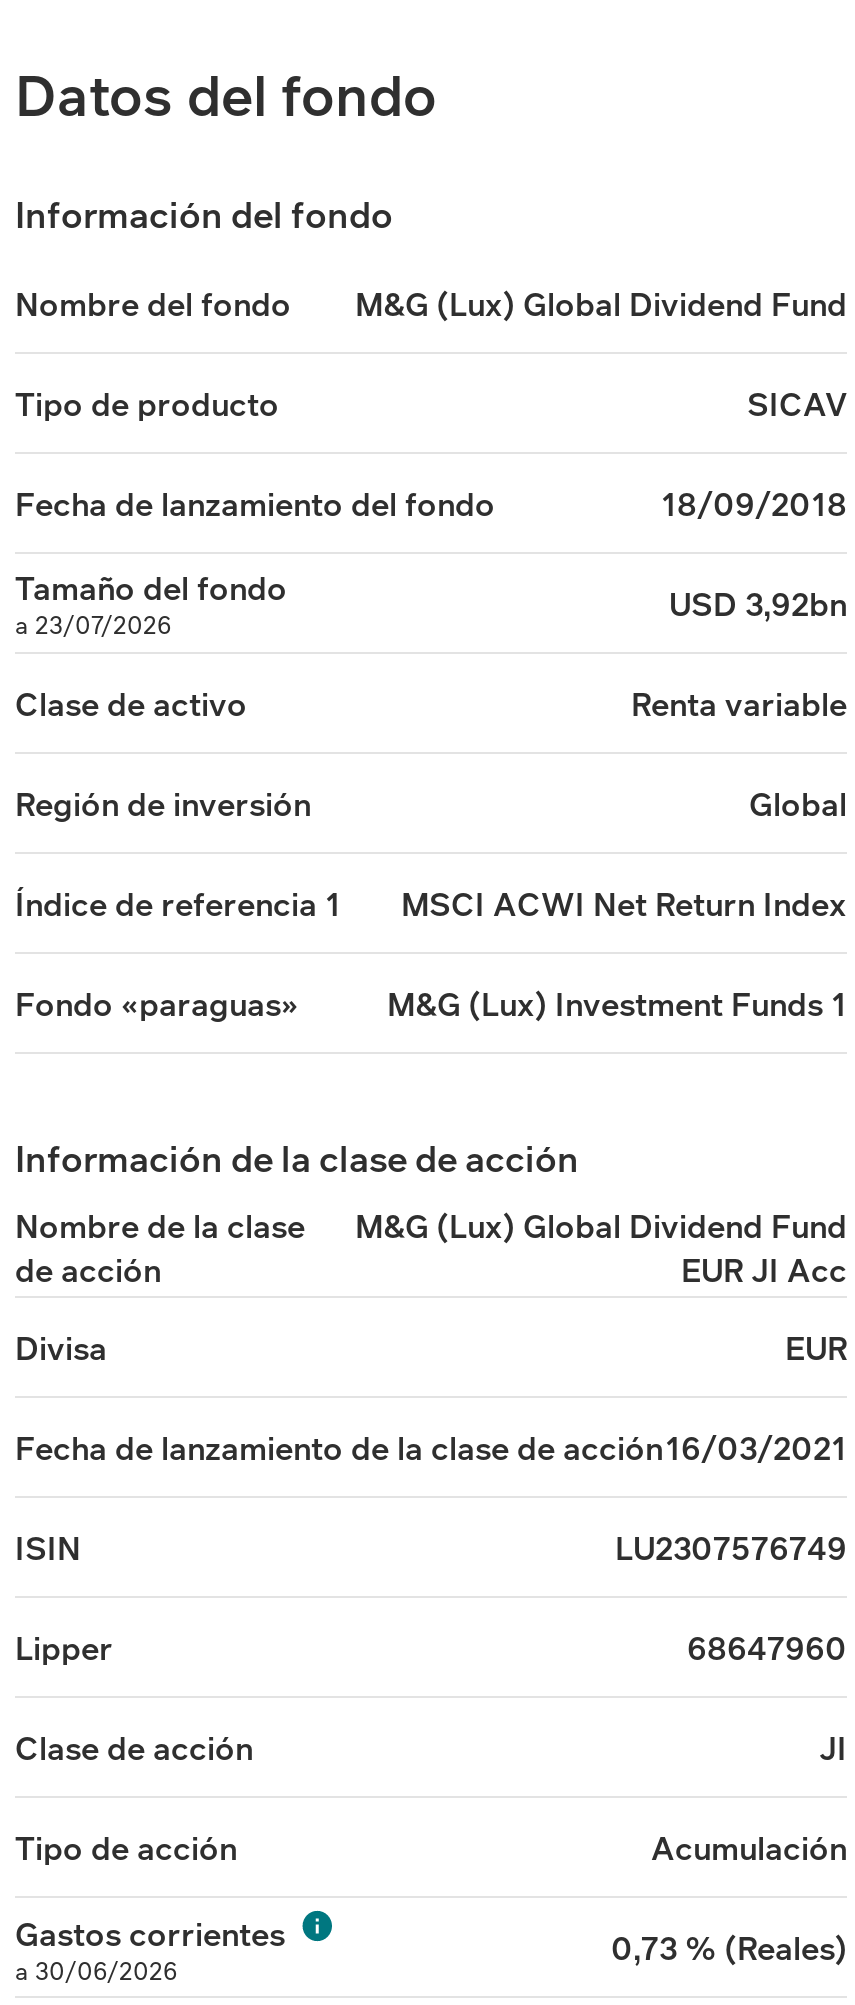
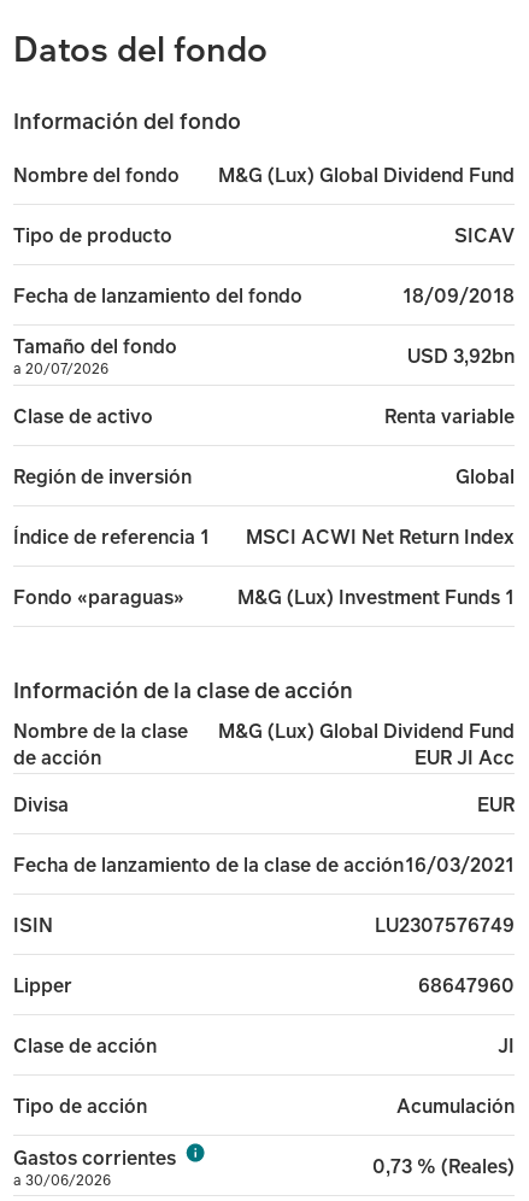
[15,608,171,642] a 23/07/2026 -> [13,358,108,379] a 20/07/2026

